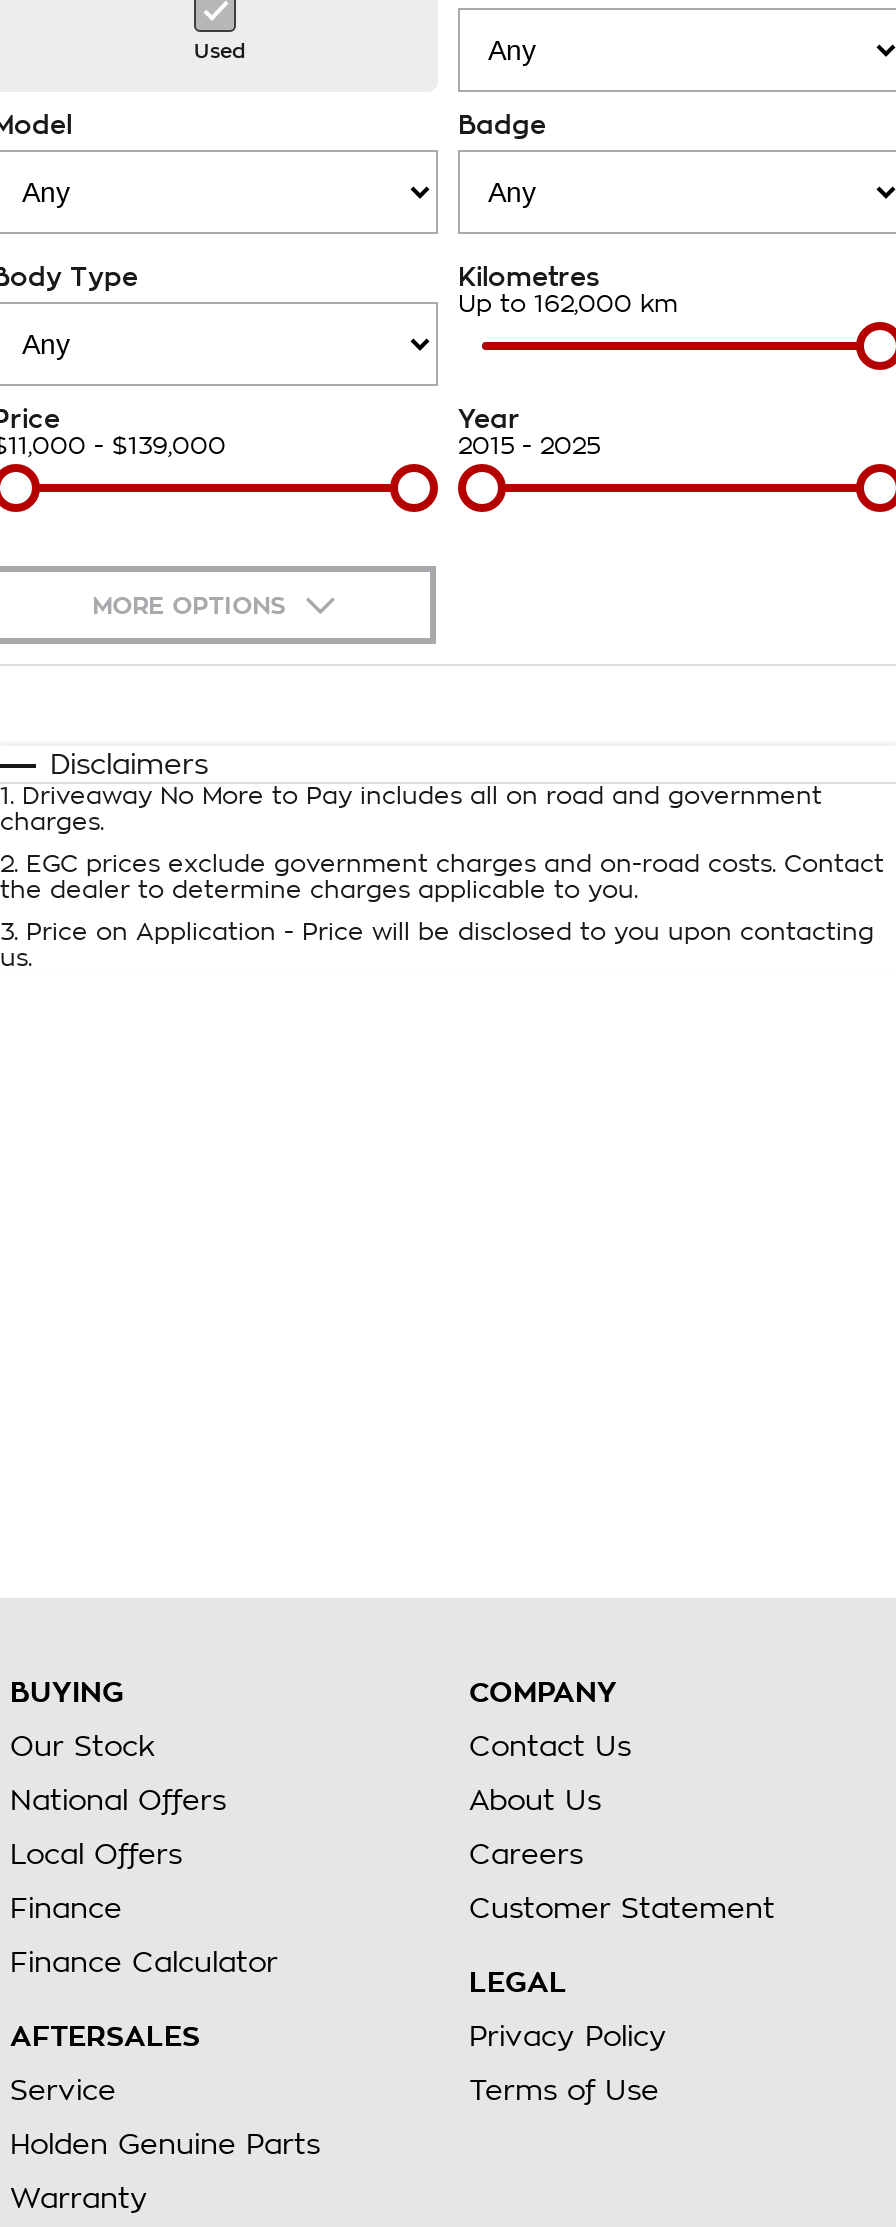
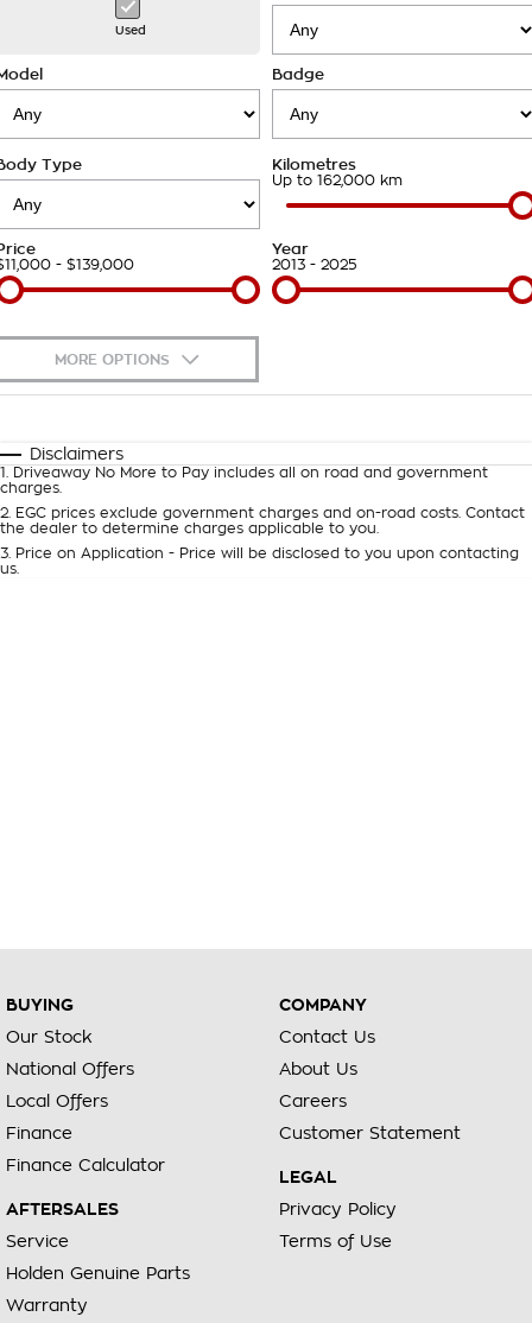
[458,434,600,458] 2015 - 2025 -> [272,258,356,272] 2013 - 2025

